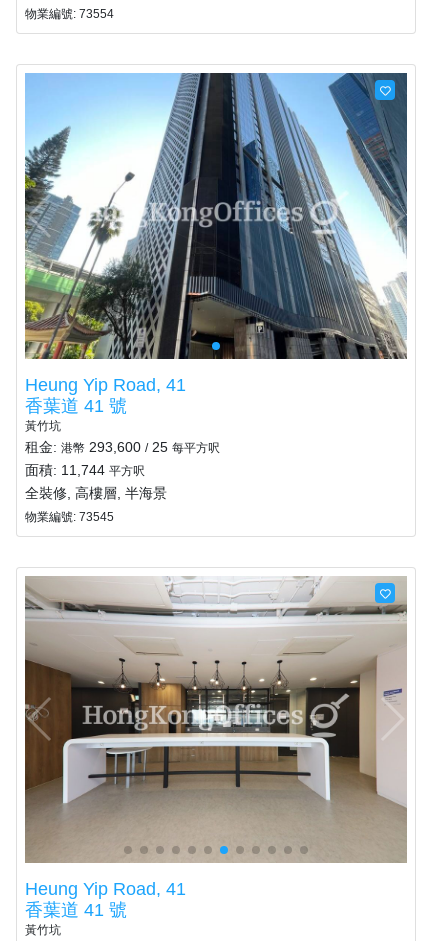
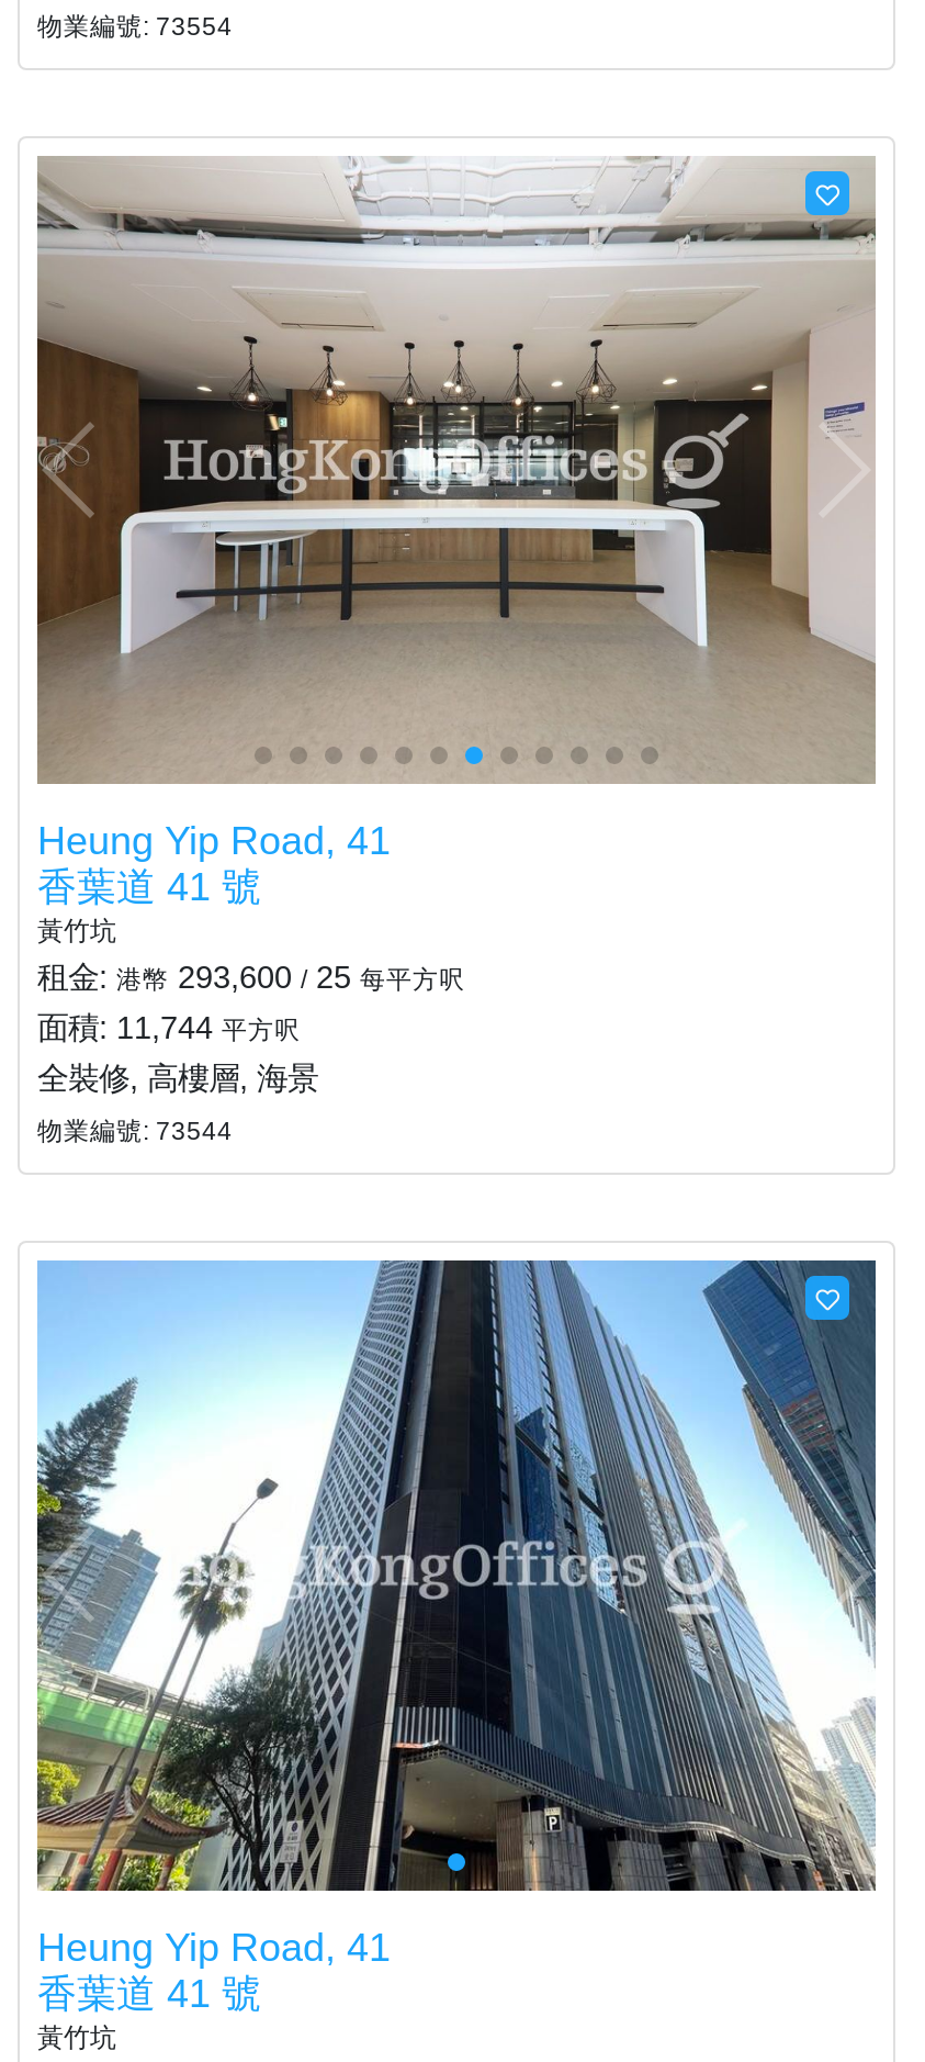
moved [24,72,407,360] -> [35,1258,876,1893]: [image]
[25,485,167,501] 全裝修, 高樓層, 半海景 -> [37,1061,318,1096] 全裝修, 高樓層, 海景
[25,511,114,523] 物業編號: 73545 -> [37,1118,233,1145] 物業編號: 73544
moved [24,576,407,863] -> [35,156,878,784]: [image]

